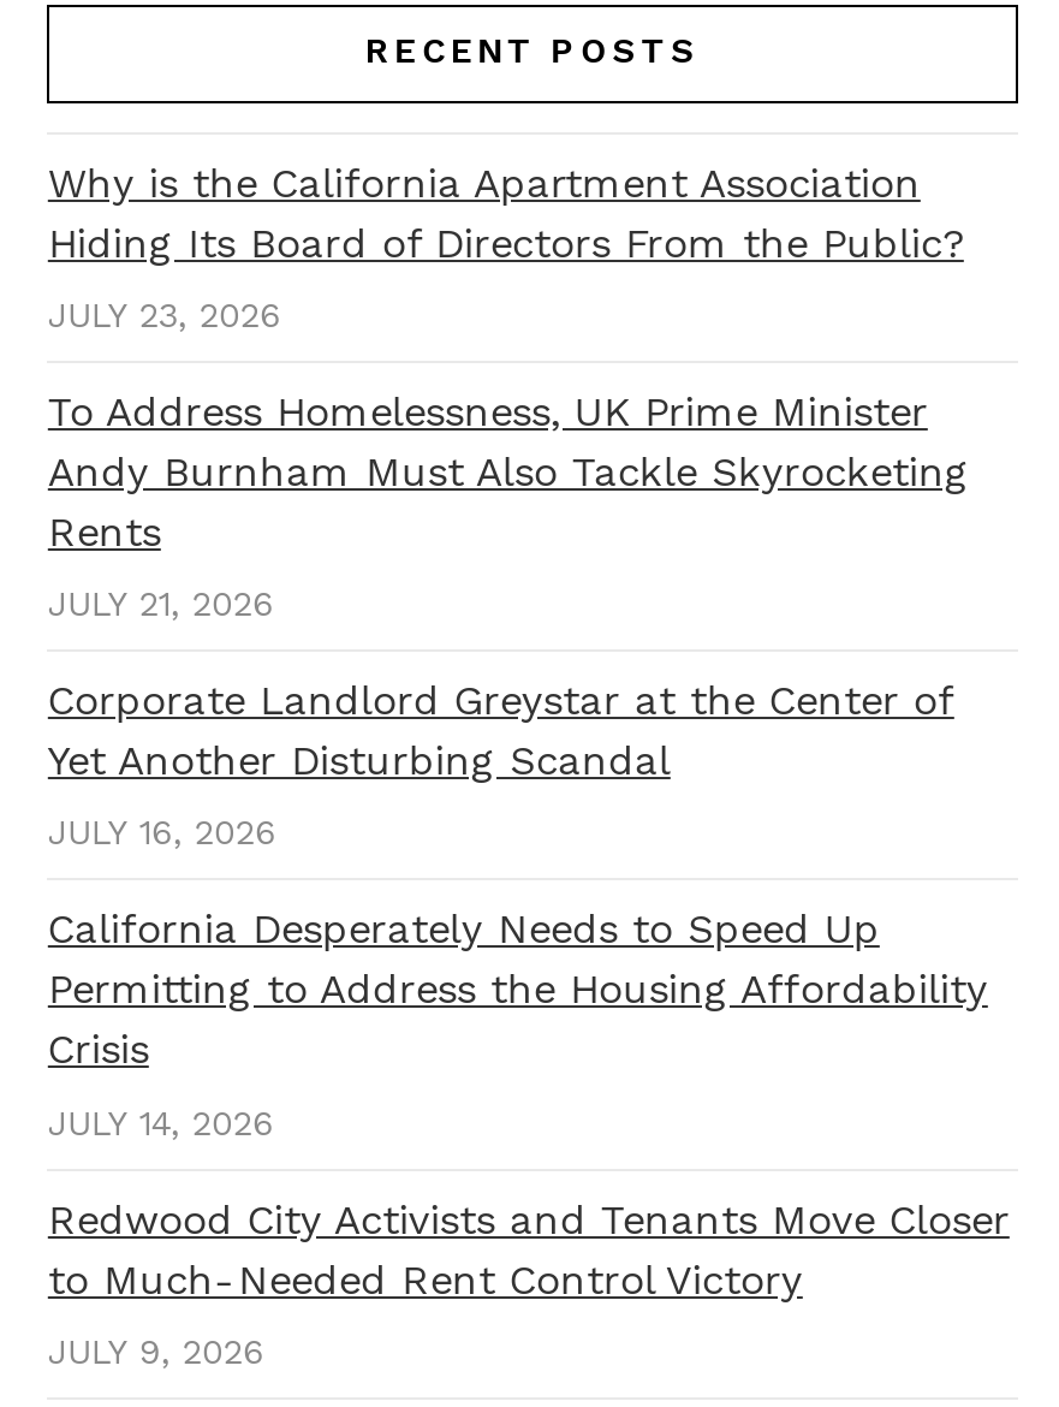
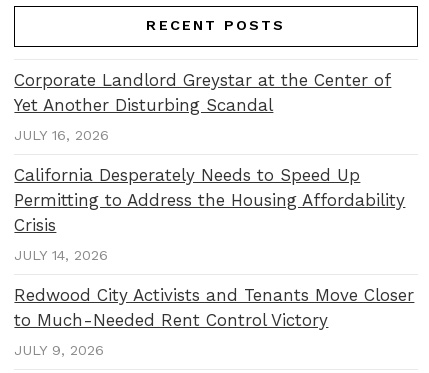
[48,158,969,626] Why is the California Apartment Association | Hiding Its Board of Directors From the Public? | JULY 23, 2026 | To Address Homelessness, UK Prime Minister | Andy Burnham Must Also Tackle Skyrocketing | Rents | JULY 21, 2026 -> none

